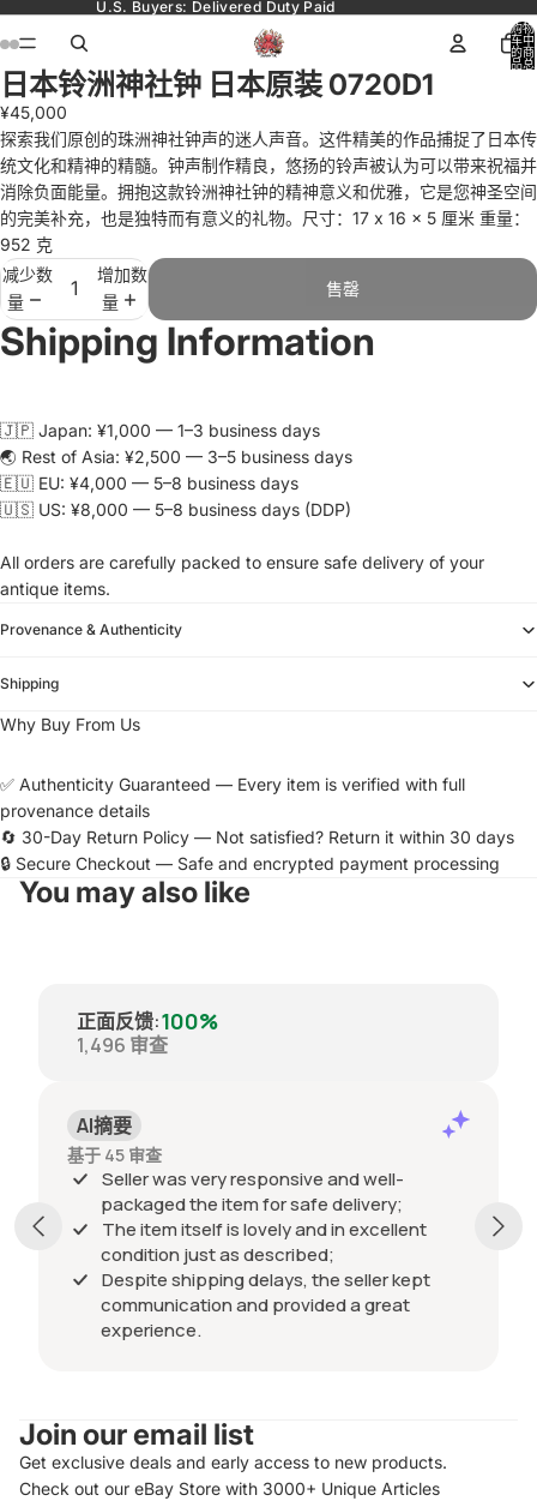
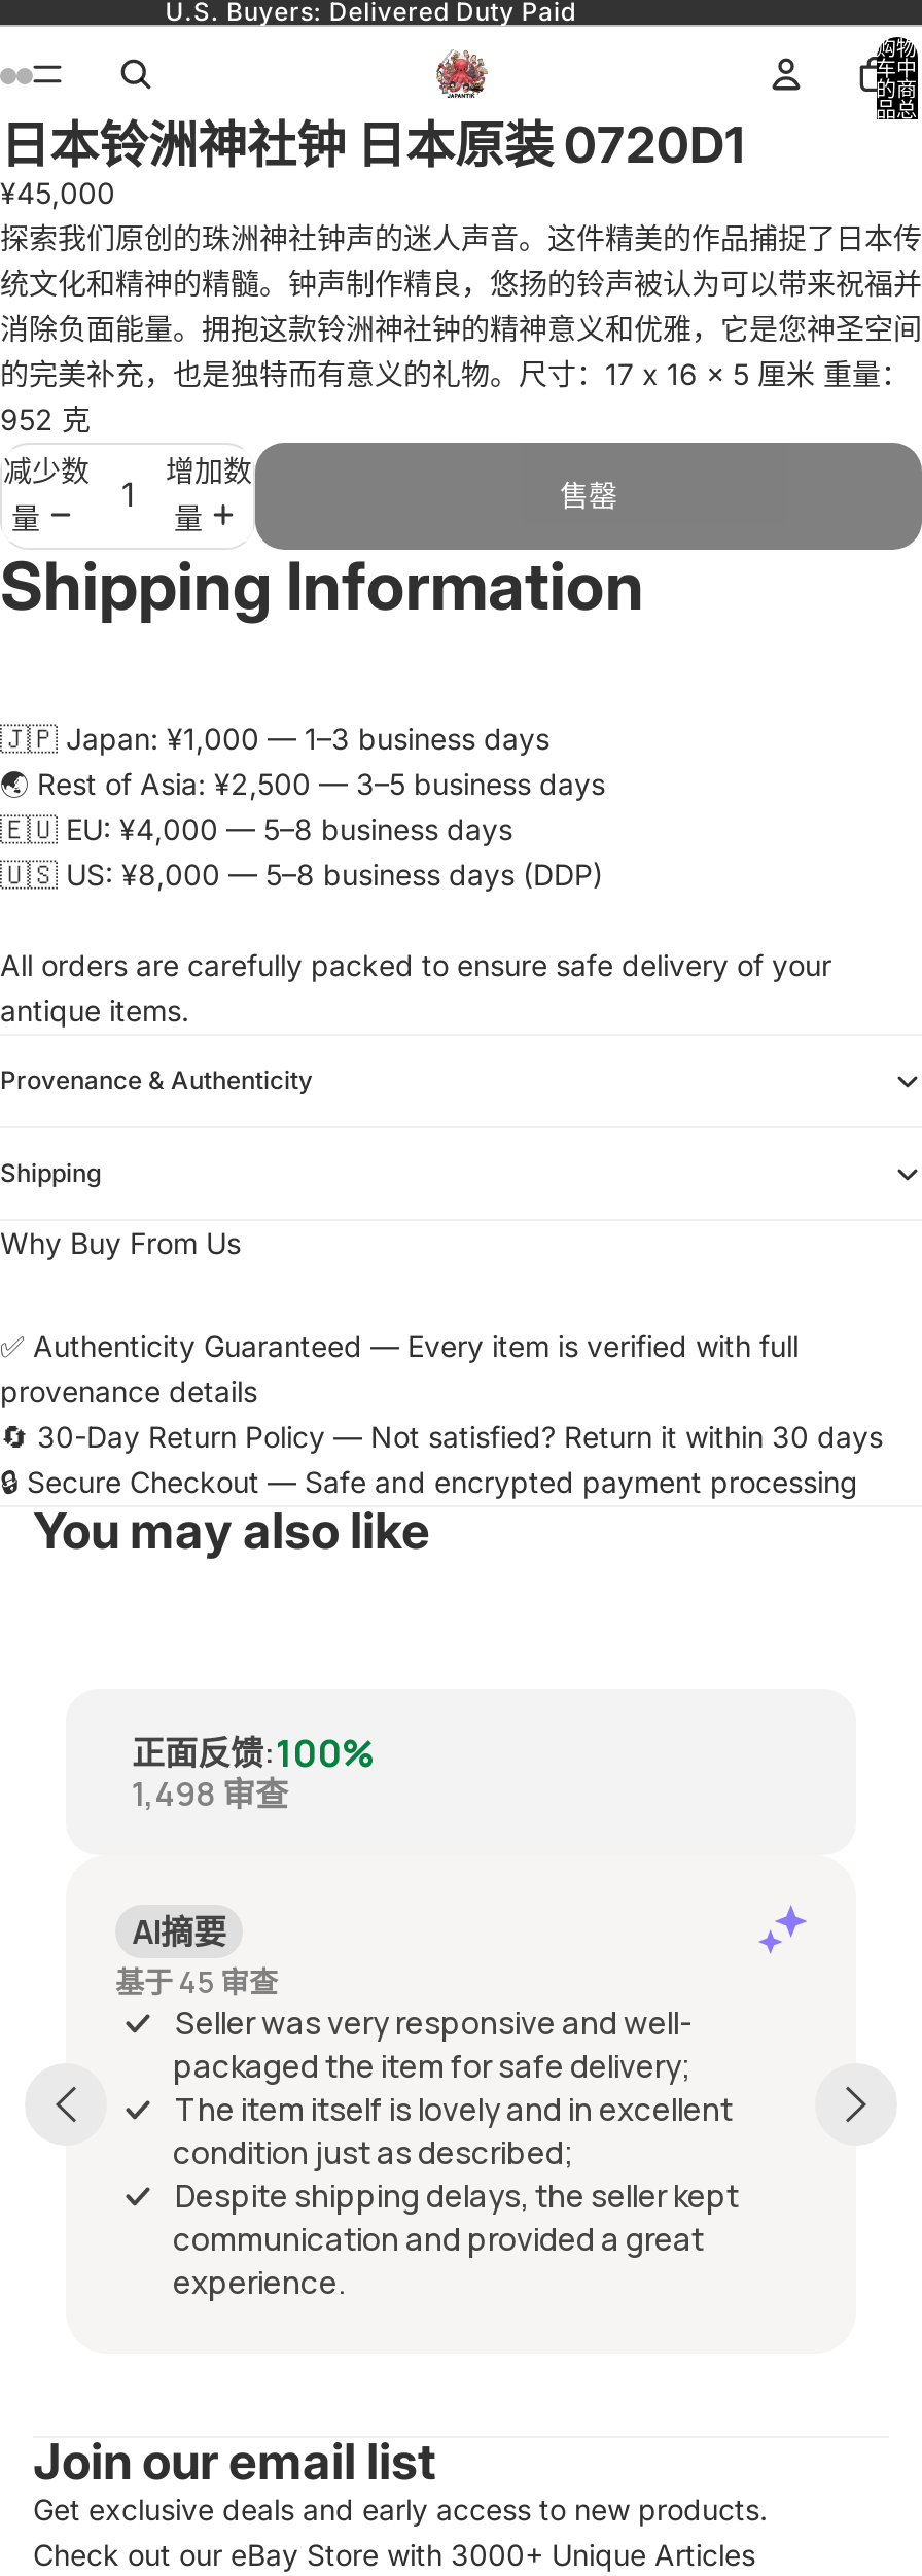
[77,1031,168,1058] 1,496 审查 -> [132,1770,288,1815] 1,498 审查

